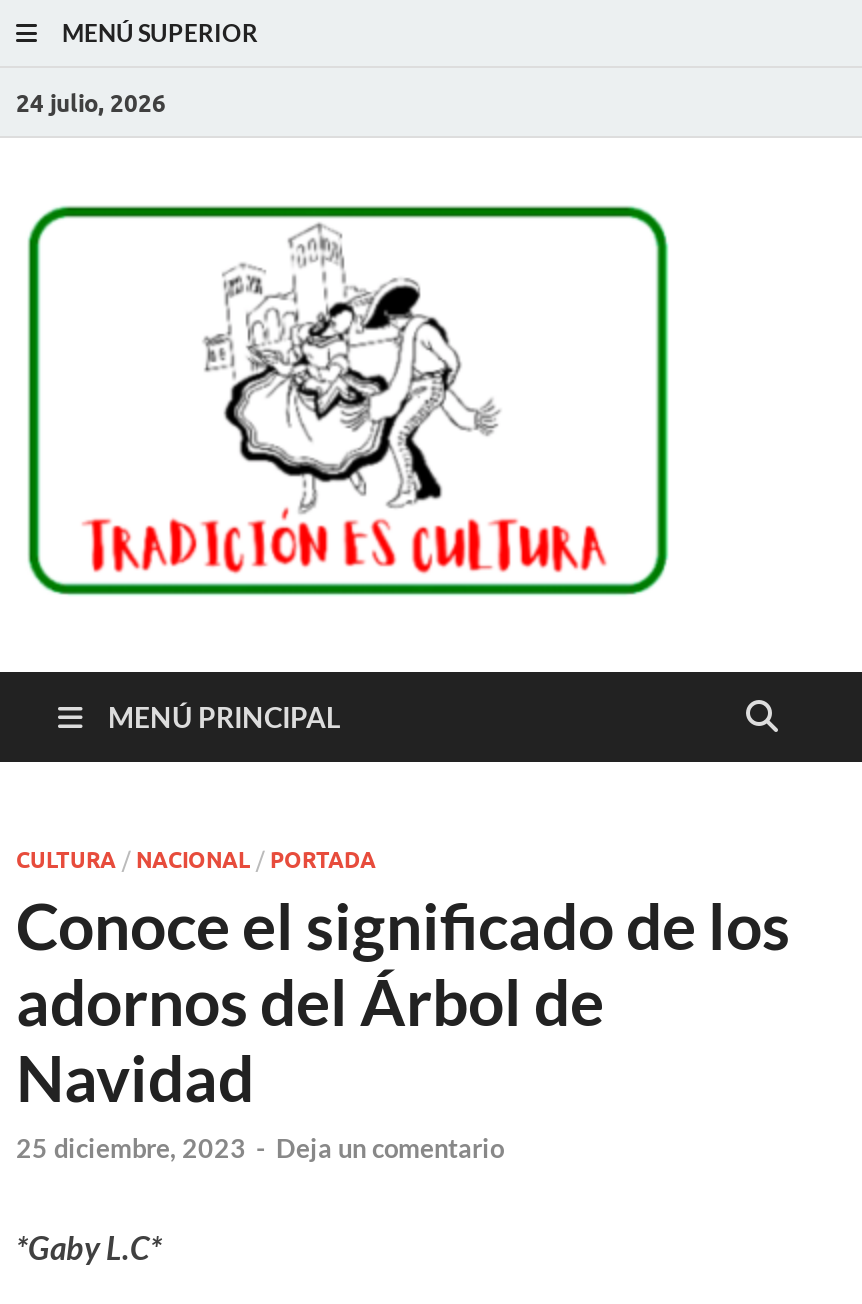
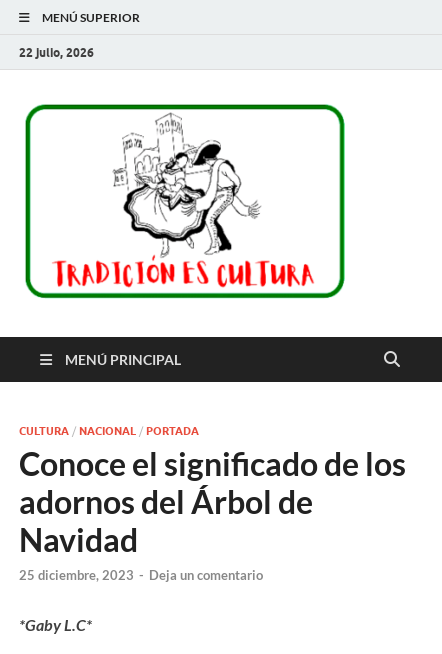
[16,87,166,117] 24 julio, 2026 -> [19,44,94,59] 22 julio, 2026

